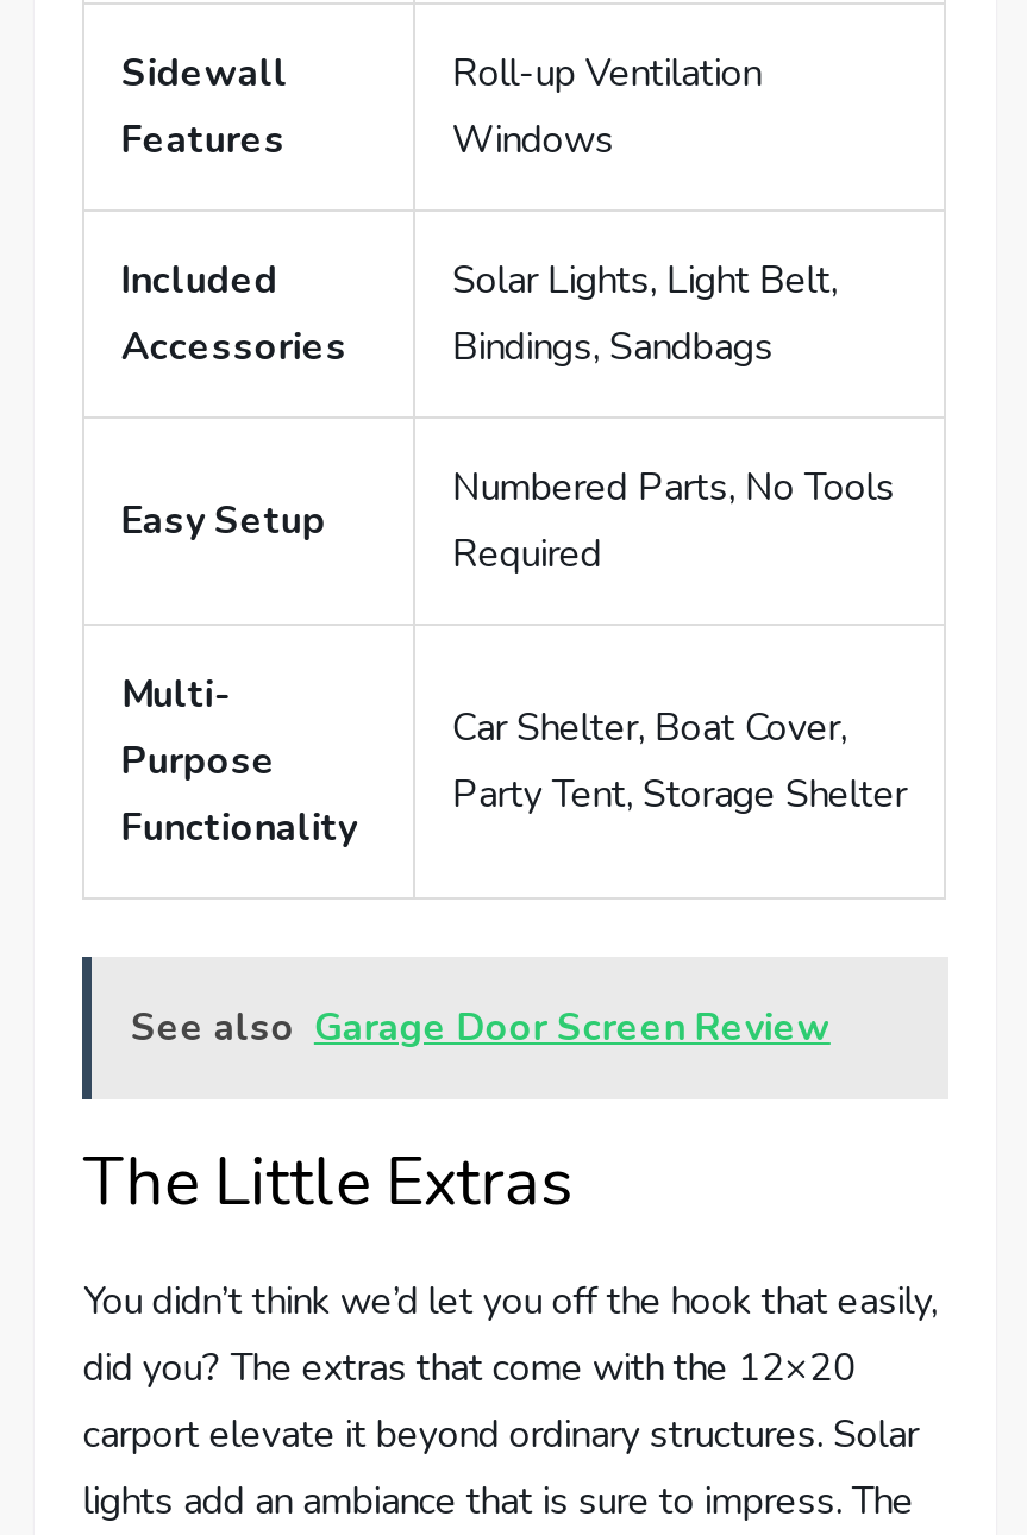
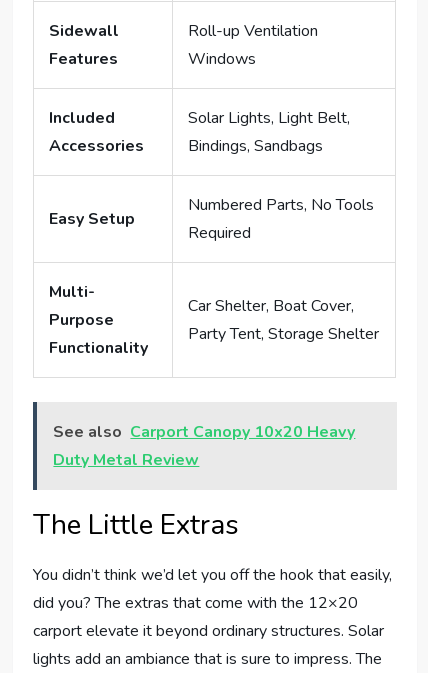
[131,1002,830,1054] See also Garage Door Screen Review -> [53,421,355,471] See also Carport Canopy 10x20 Heavy | Duty Metal Review

